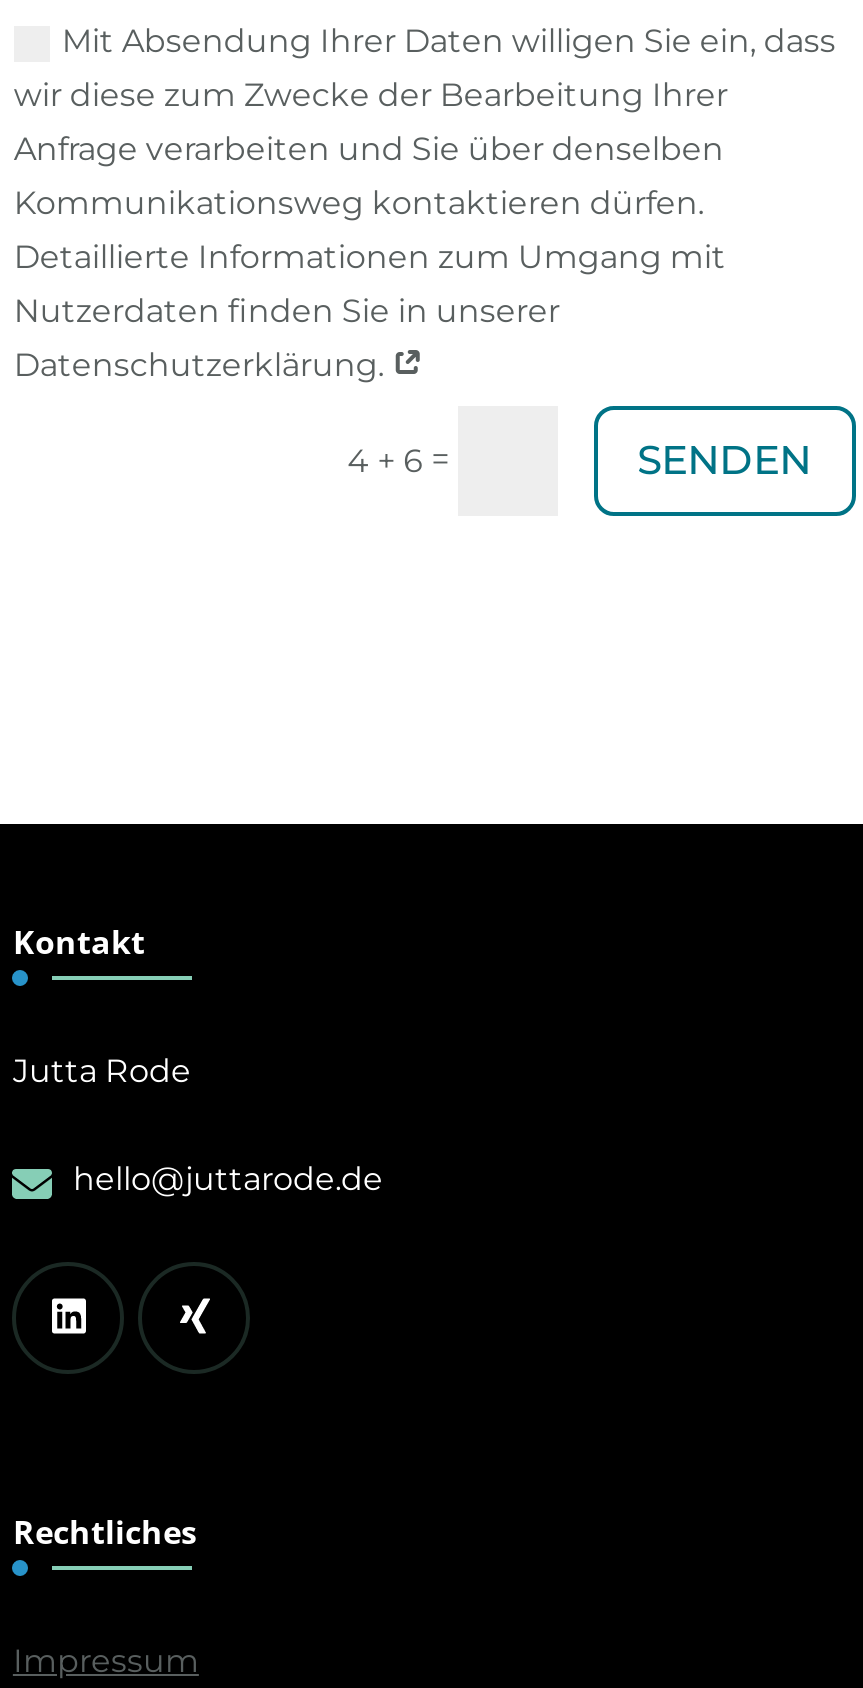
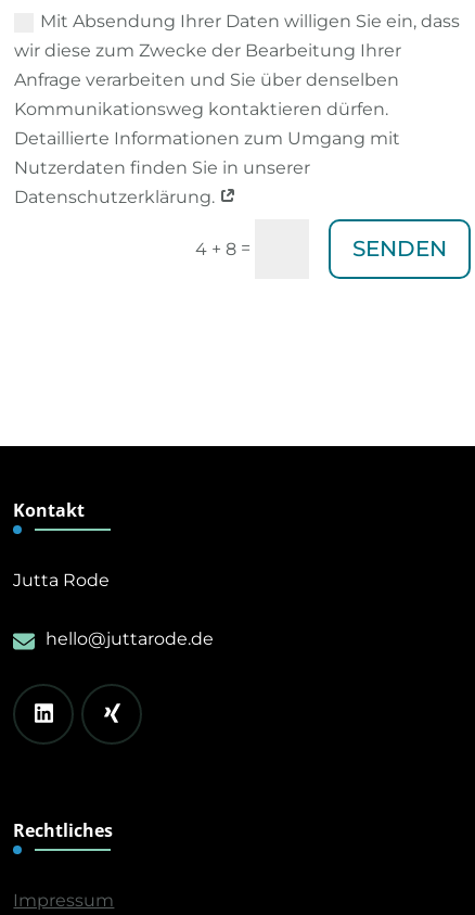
[347,439,457,479] 4 + 6 = -> [195,237,254,259] 4 + 8 =

